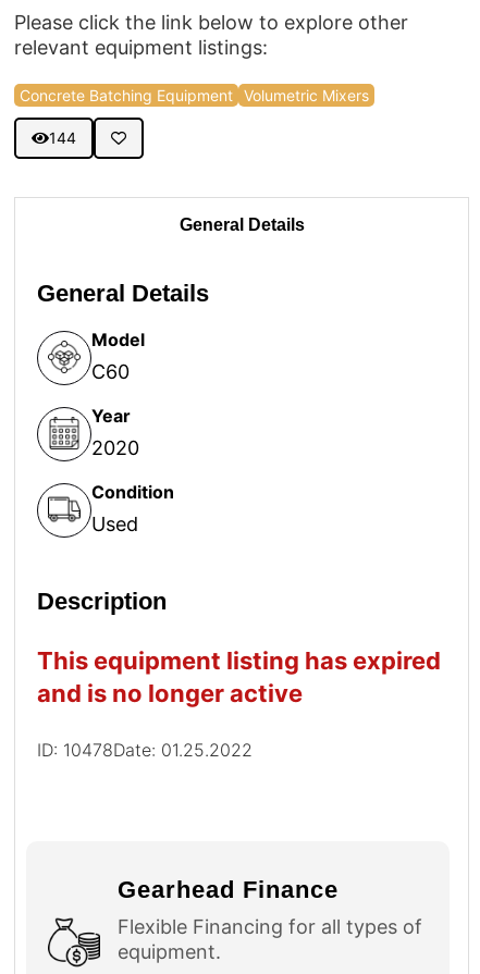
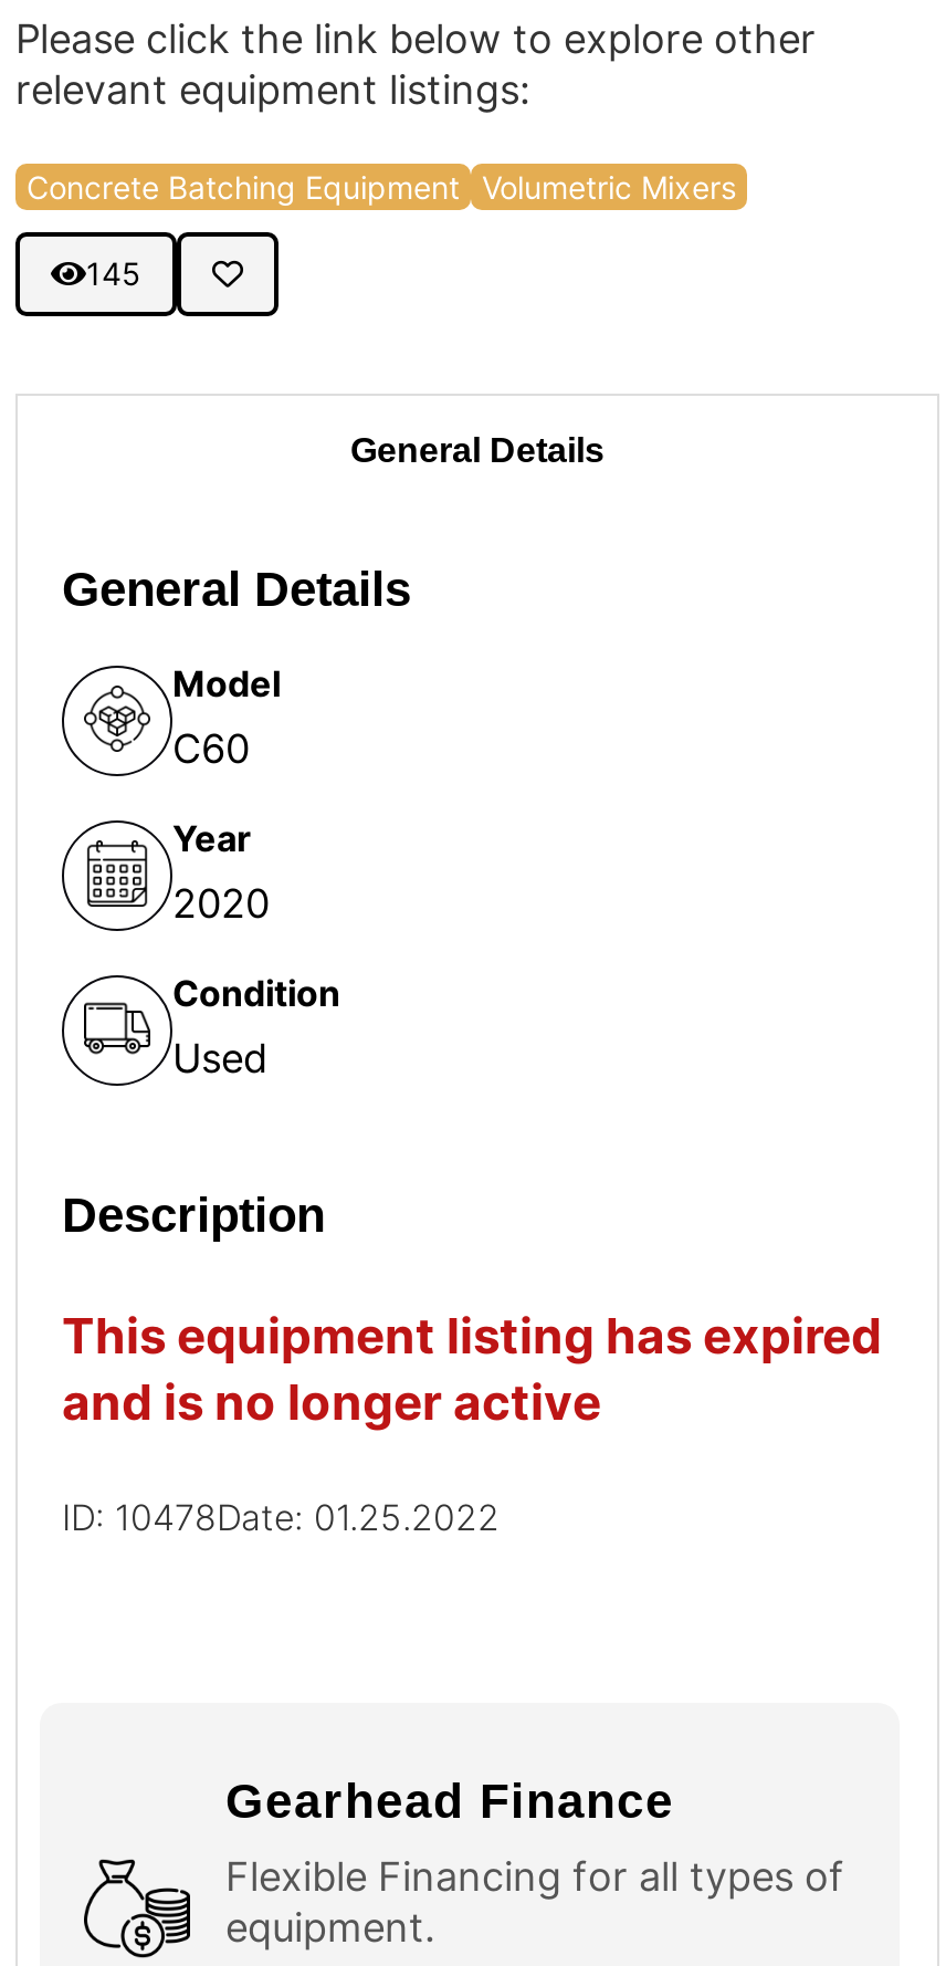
[49,128,76,147] 144 -> [86,254,141,291] 145

